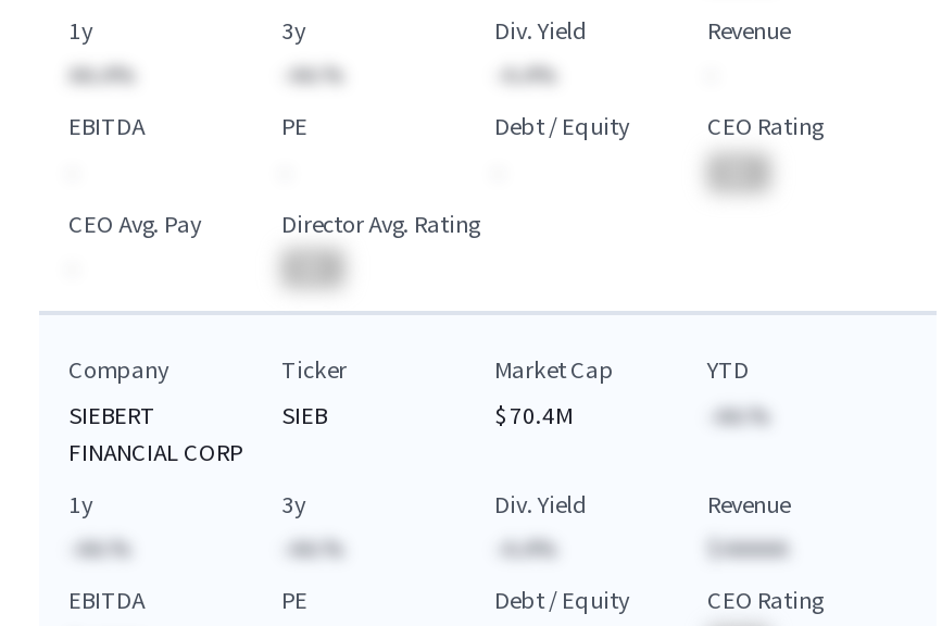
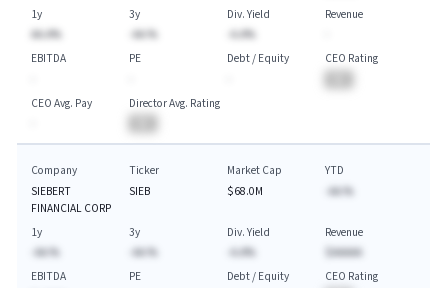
[494,399,573,431] $70.4M -> [226,183,262,198] $68.0M

